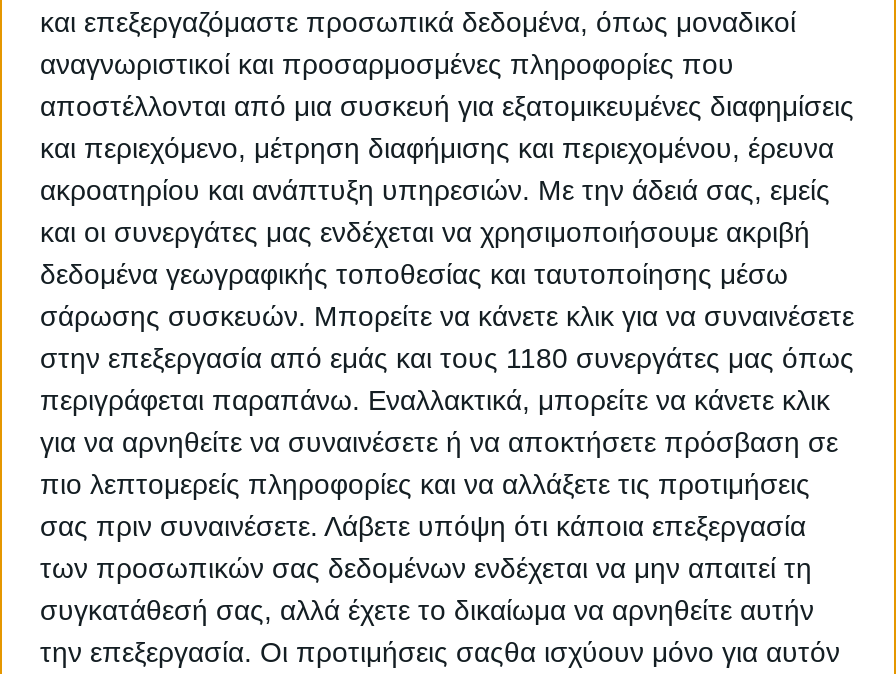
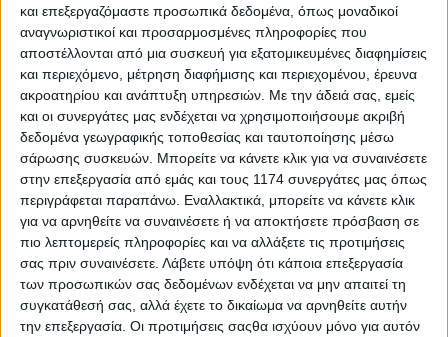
[40,342,854,374] στην επεξεργασία από εμάς και τους 1180 συνεργάτες μας όπως -> [20,171,427,187] στην επεξεργασία από εμάς και τους 1174 συνεργάτες μας όπως

